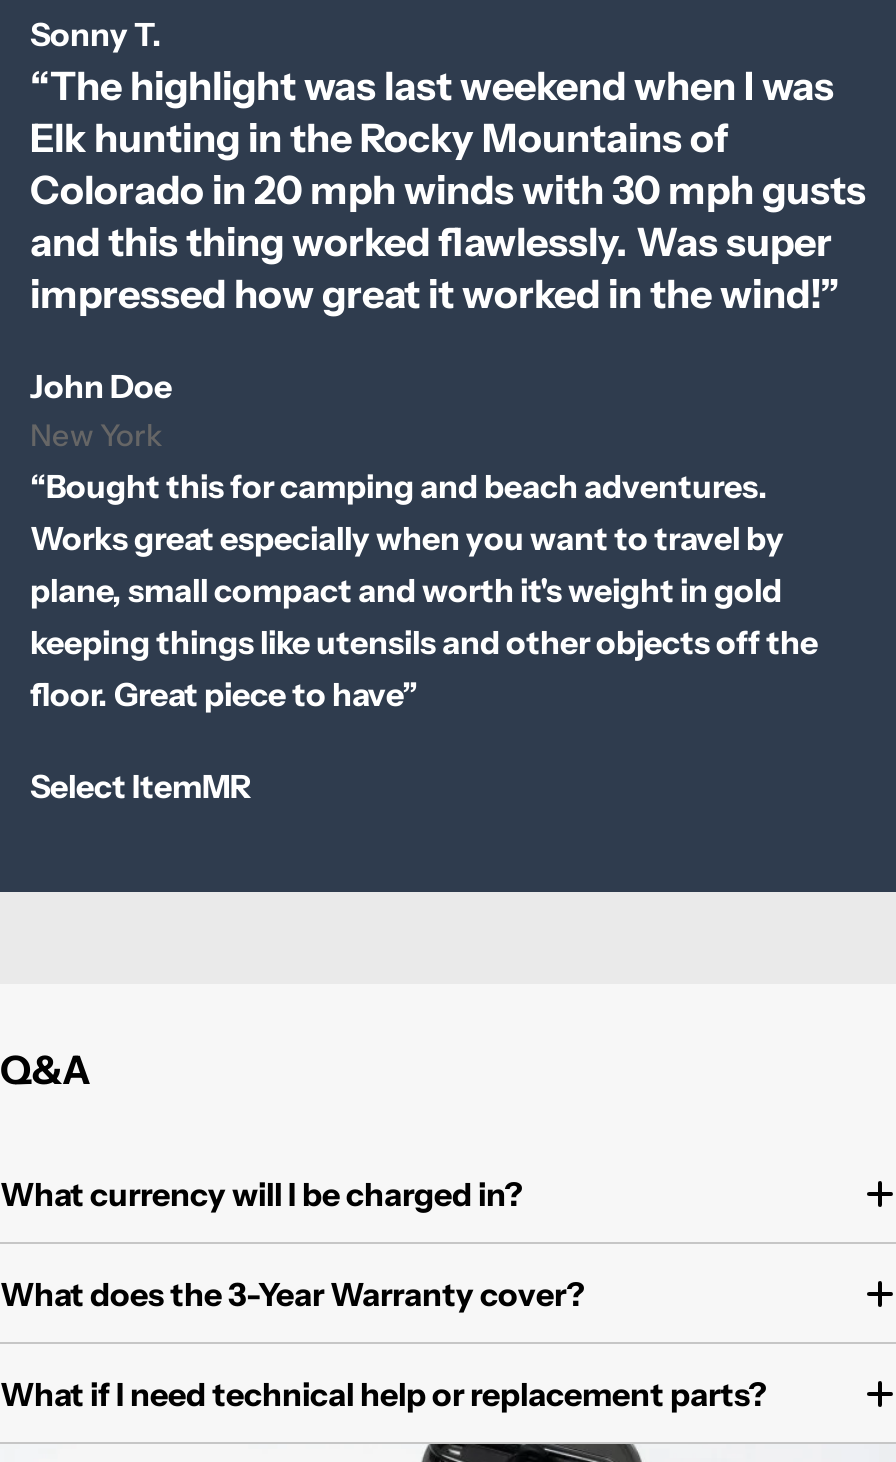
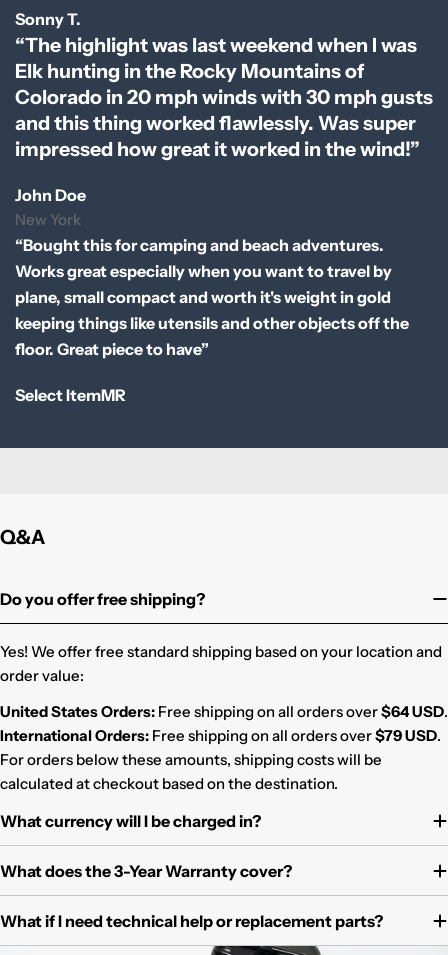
none -> [0,589,448,793] Do you offer free shipping? | Yes! We offer free standard shipping based on your location and | order value: | United States Orders: Free shipping on all orders over $64 USD. | International Orders: Free shipping on all orders over $79 USD. | For orders below these amounts, shipping costs will be | calculated at checkout based on the destination.

